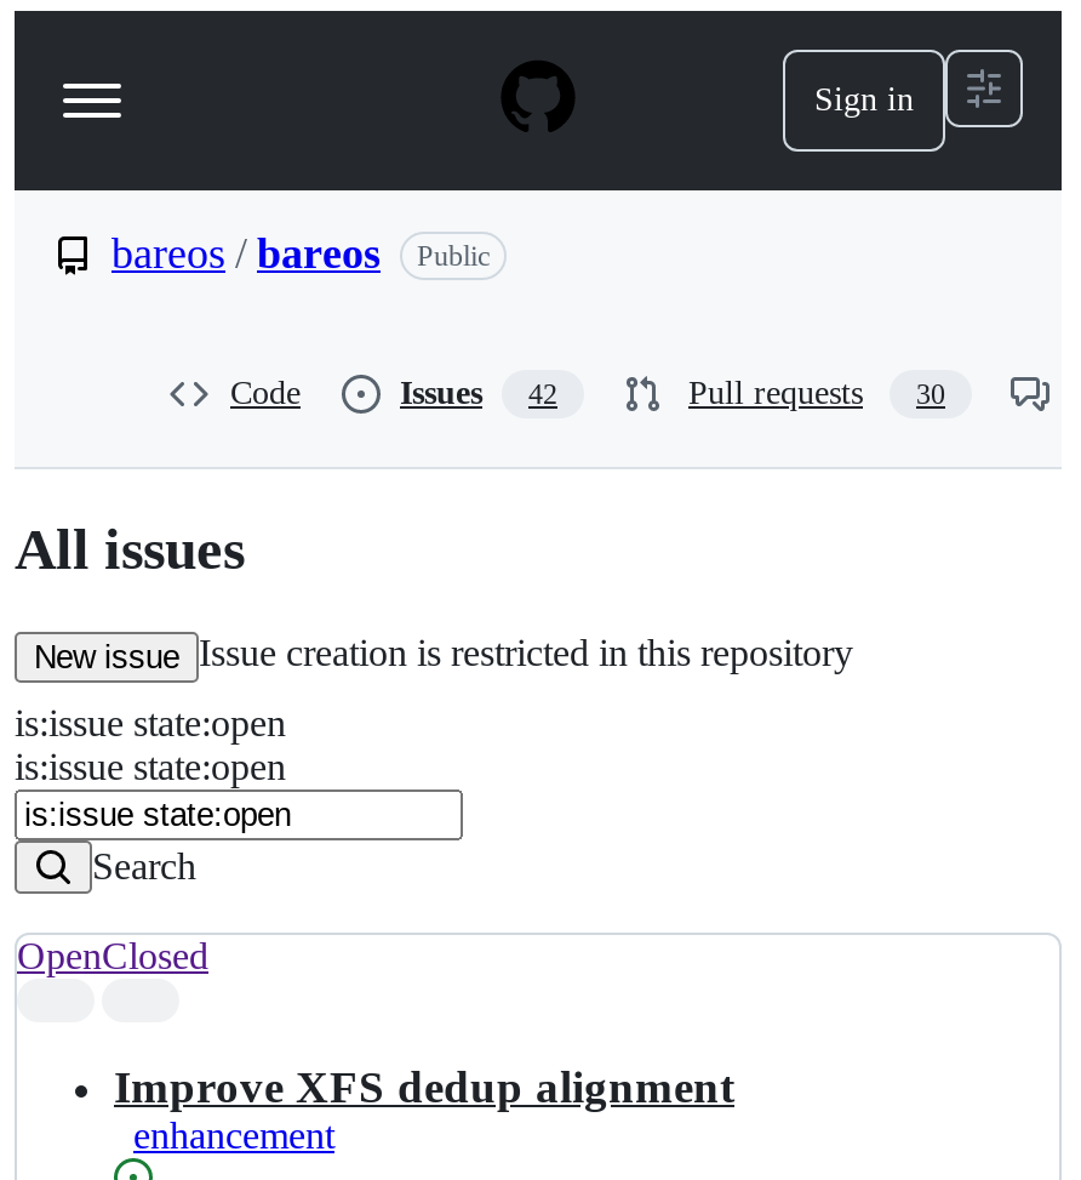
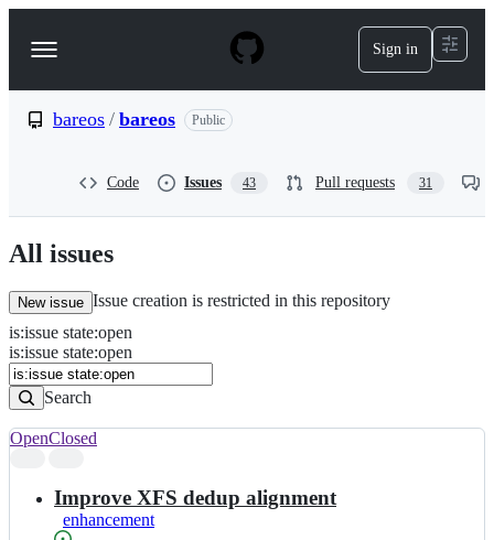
[400,375,557,411] Issues 42 -> [184,174,256,191] Issues 43
[688,375,945,411] Pull requests 30 -> [315,174,432,191] Pull requests 31

